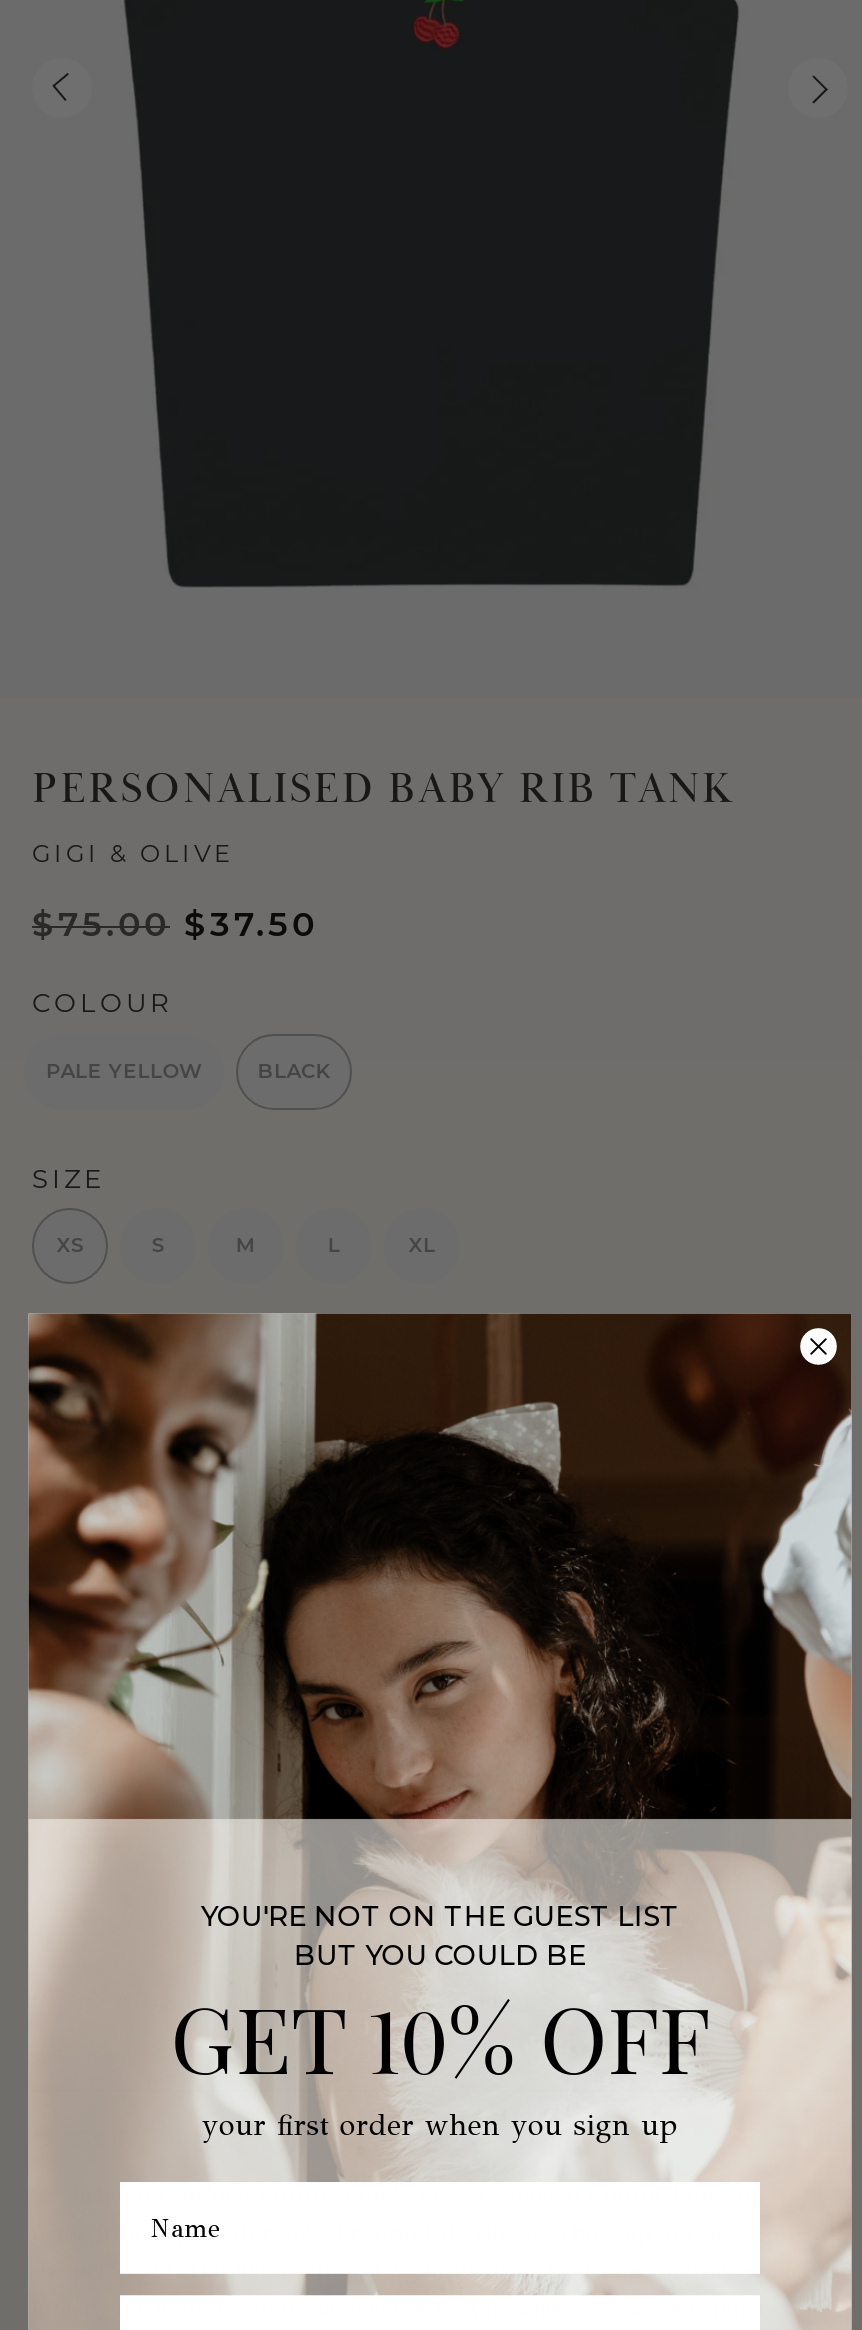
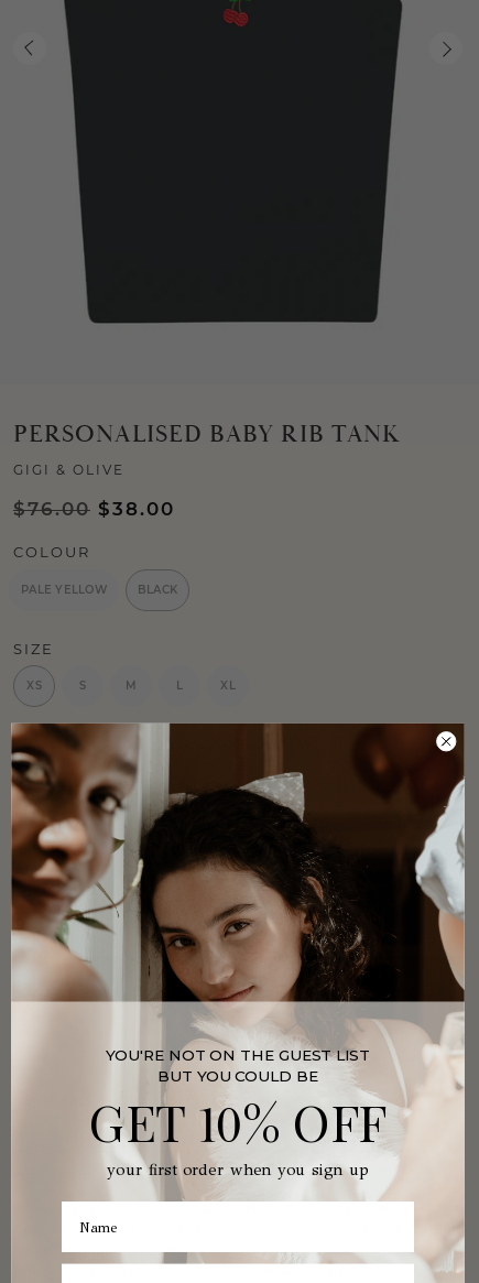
[32,903,318,943] $75.00 $37.50 -> [13,497,175,519] $76.00 $38.00

